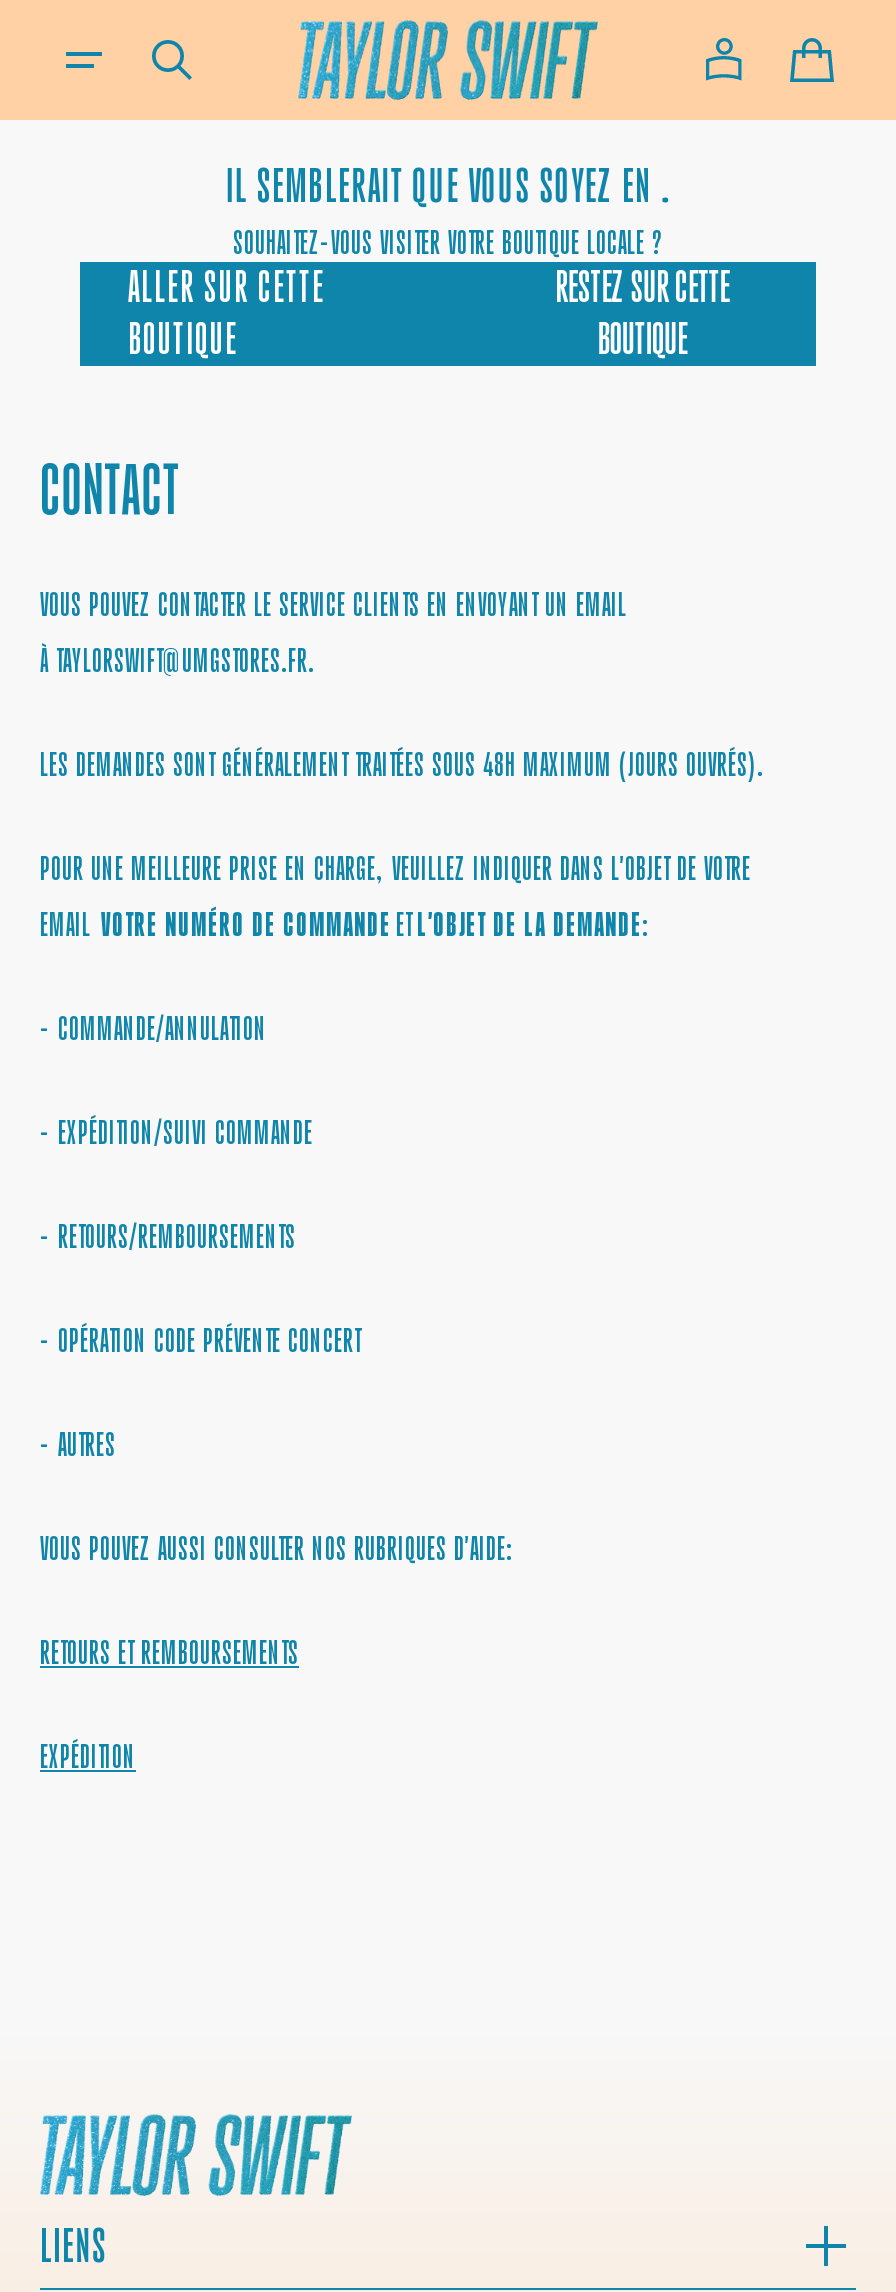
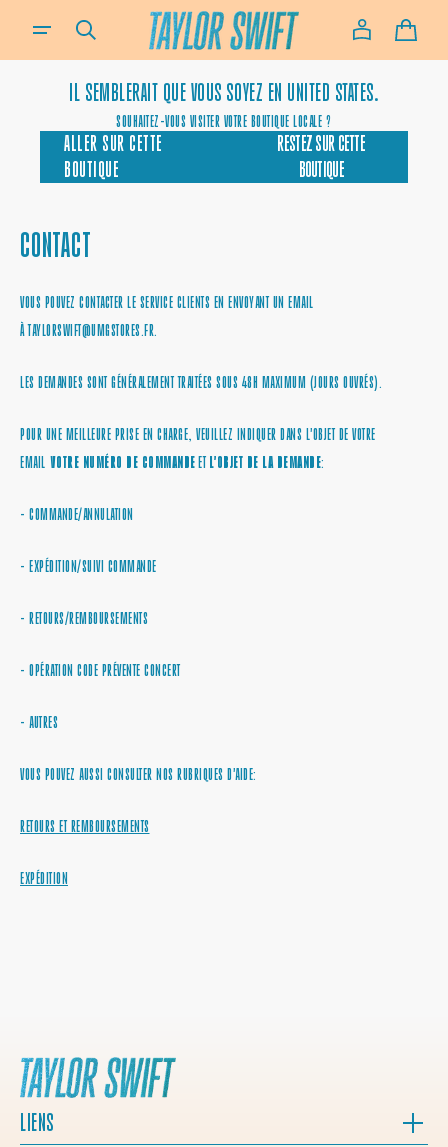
[226,160,670,212] IL SEMBLERAIT QUE VOUS SOYEZ EN. -> [69,80,378,106] IL SEMBLERAIT QUE VOUS SOYEZ EN UNITED STATES.

